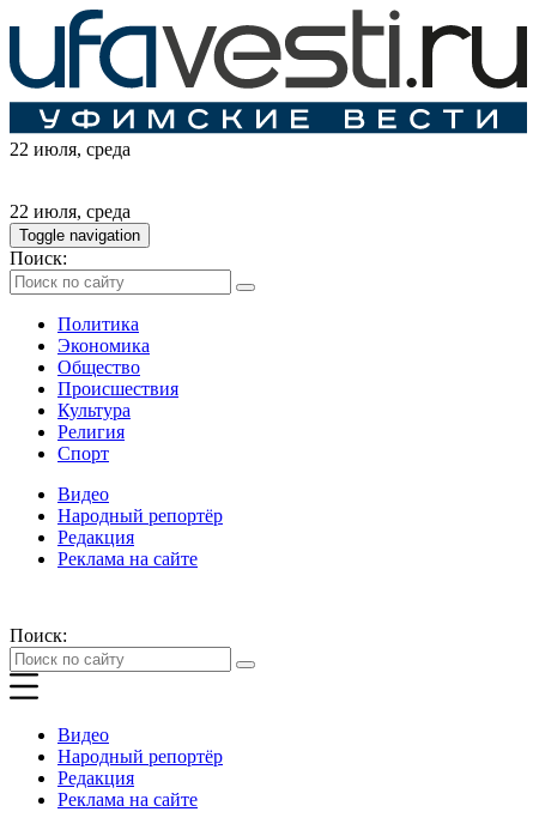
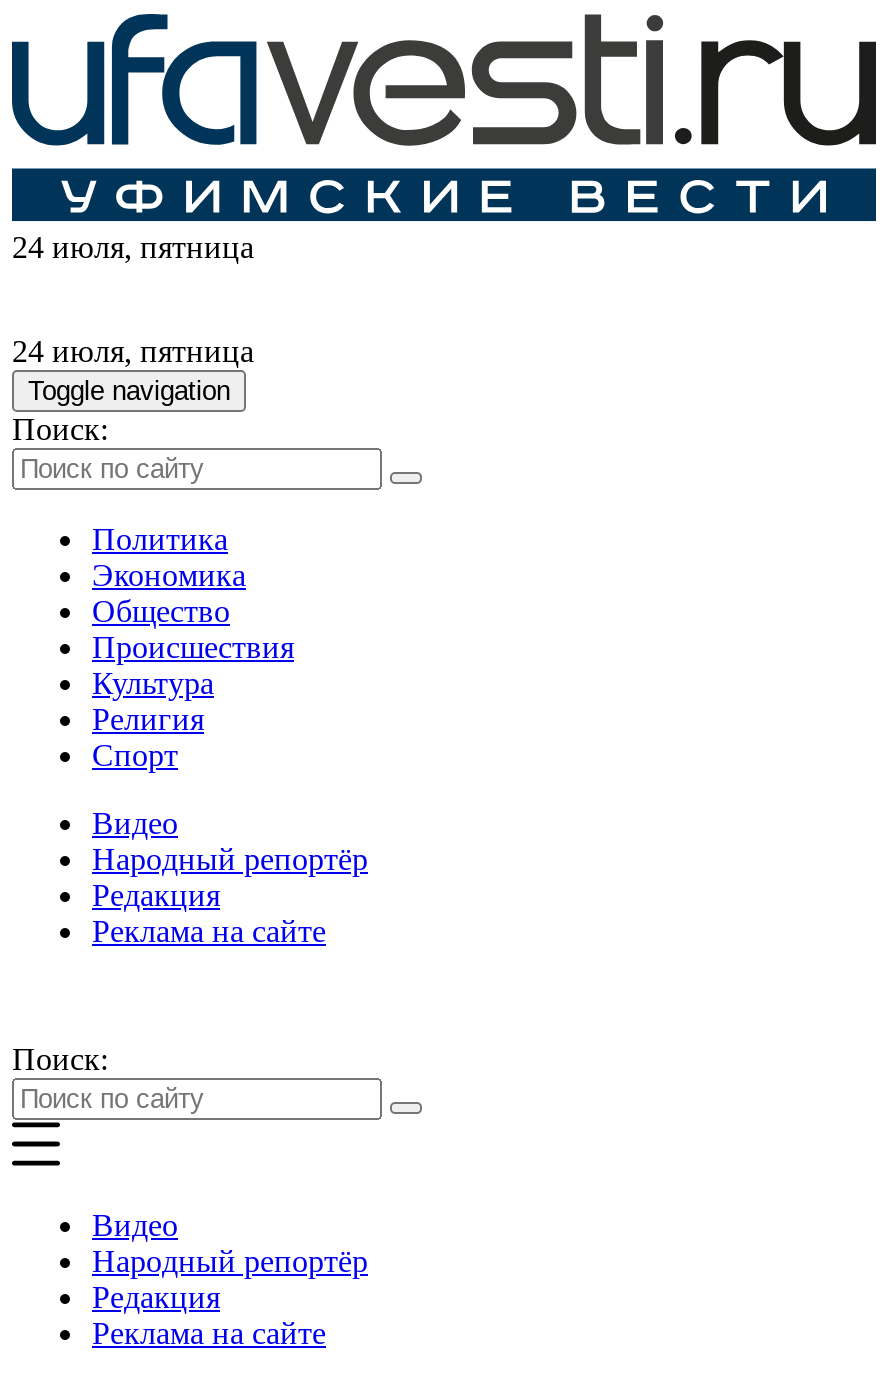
[10,139,131,160] 22 июля, среда -> [12,231,254,265] 24 июля, пятница
[10,202,131,222] 22 июля, среда -> [12,335,254,369] 24 июля, пятница

